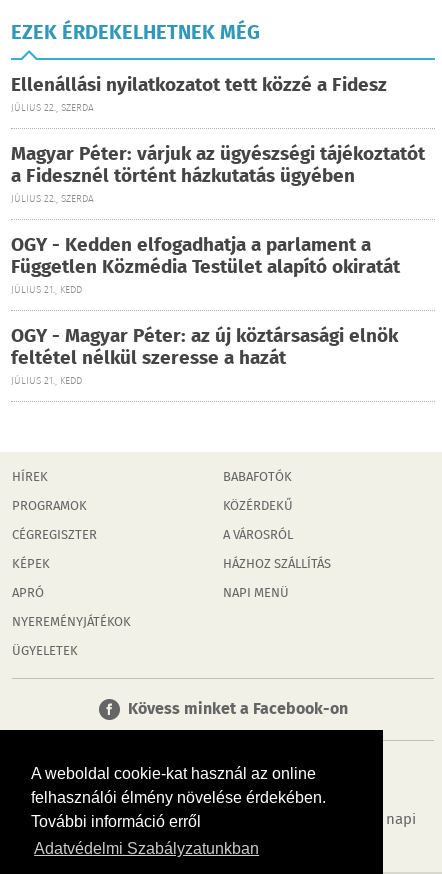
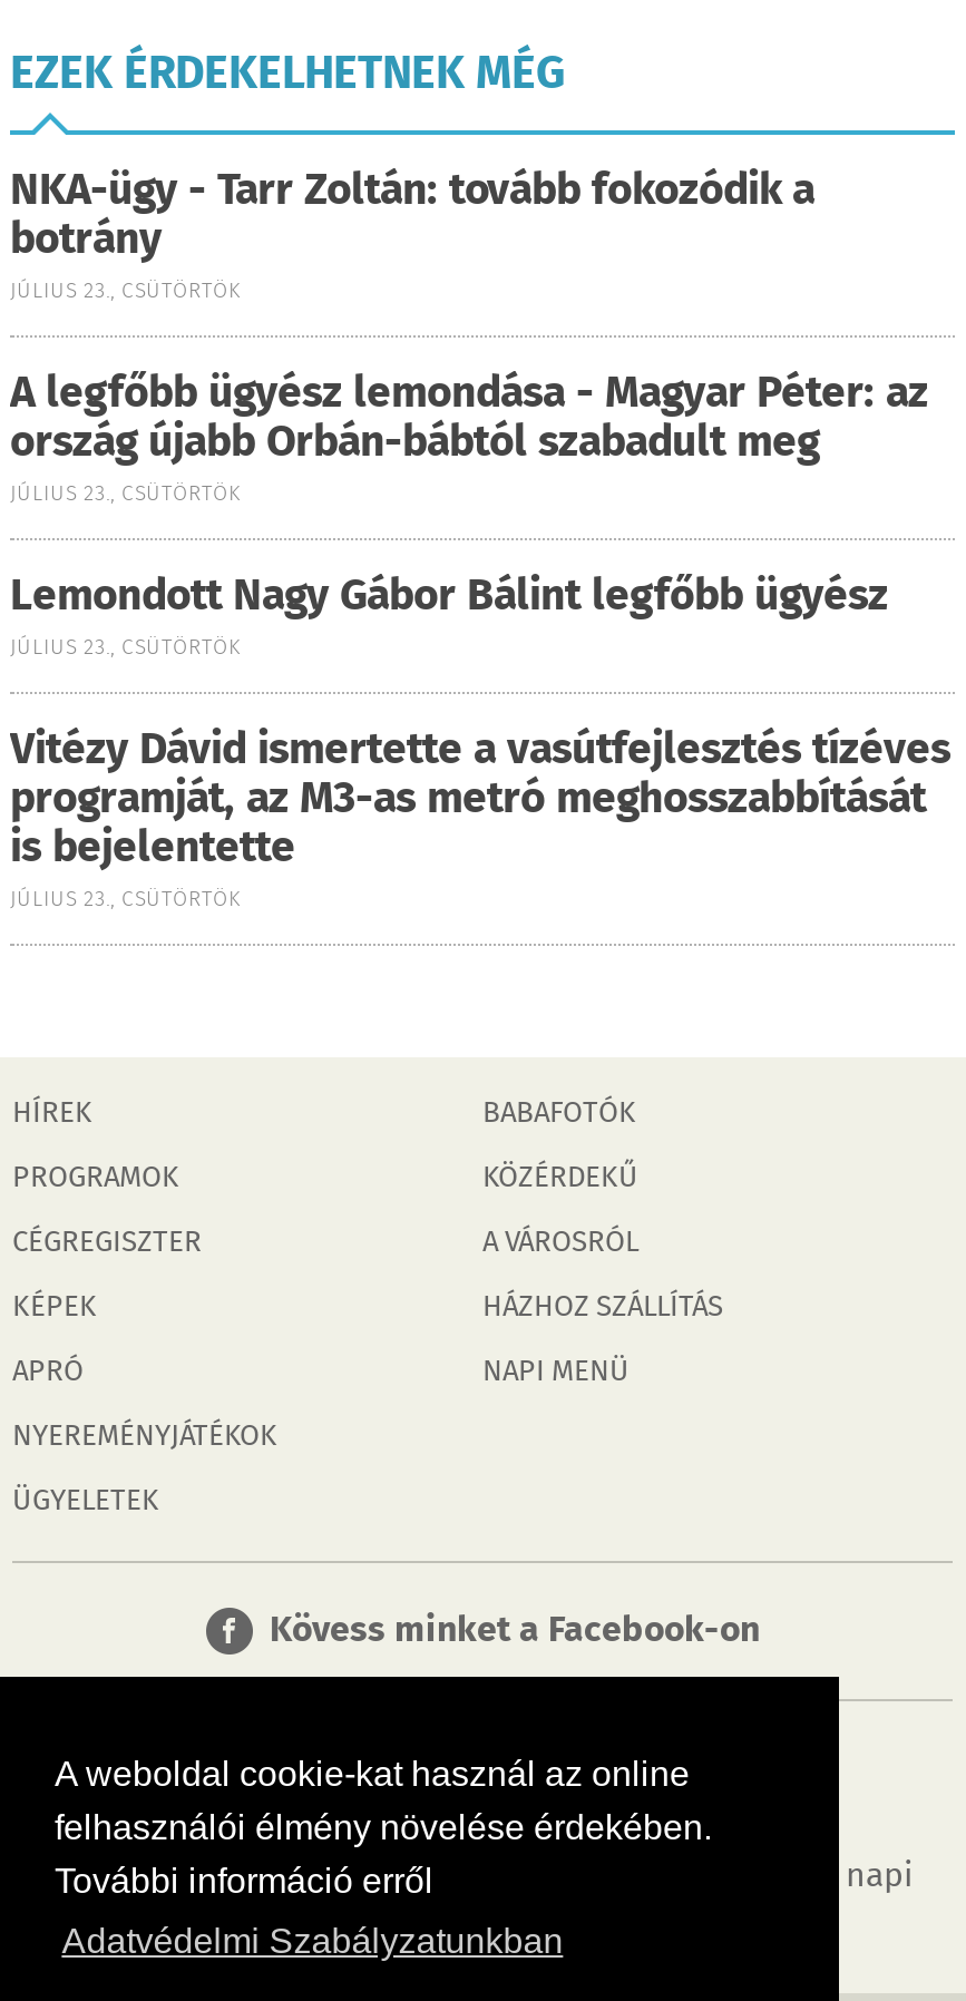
[11,71,387,116] Ellenállási nyilatkozatot tett közzé a Fidesz | JÚLIUS 22., SZERDA -> [10,159,814,308] NKA-ügy - Tarr Zoltán: tovább fokozódik a | botrány | JÚLIUS 23., CSÜTÖRTÖK
[11,140,425,207] Magyar Péter: várjuk az ügyészségi tájékoztatót | a Fidesznél történt házkutatás ügyében | JÚLIUS 22., SZERDA -> [10,361,928,511] A legfőbb ügyész lemondása - Magyar Péter: az | ország újabb Orbán-bábtól szabadult meg | JÚLIUS 23., CSÜTÖRTÖK
[11,231,400,298] OGY - Kedden elfogadhatja a parlament a | Független Közmédia Testület alapító okiratát | JÚLIUS 21., KEDD -> [10,564,888,664] Lemondott Nagy Gábor Bálint legfőbb ügyész | JÚLIUS 23., CSÜTÖRTÖK
[11,322,398,389] OGY - Magyar Péter: az új köztársasági elnök | feltétel nélkül szeresse a hazát | JÚLIUS 21., KEDD -> [10,718,950,916] Vitézy Dávid ismertette a vasútfejlesztés tízéves | programját, az M3-as metró meghosszabbítását | is bejelentette | JÚLIUS 23., CSÜTÖRTÖK

